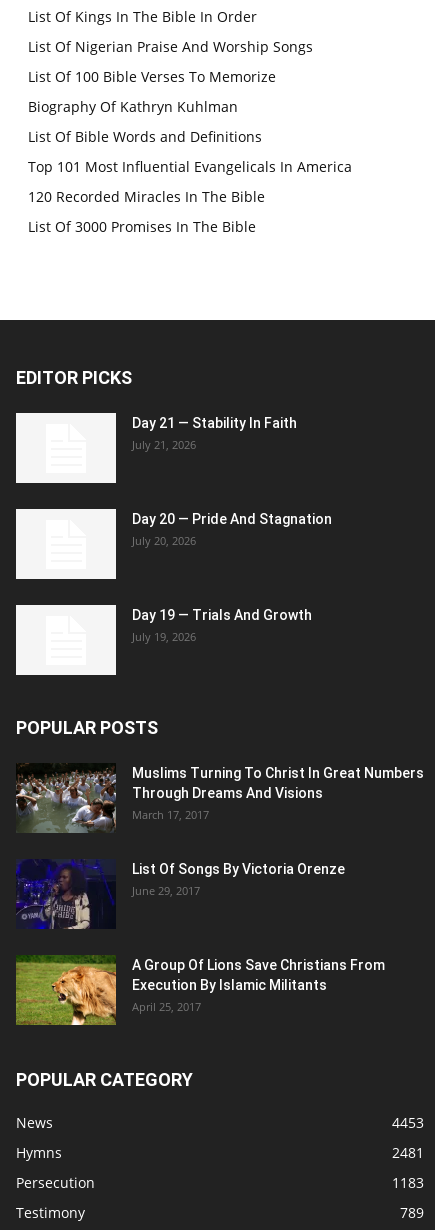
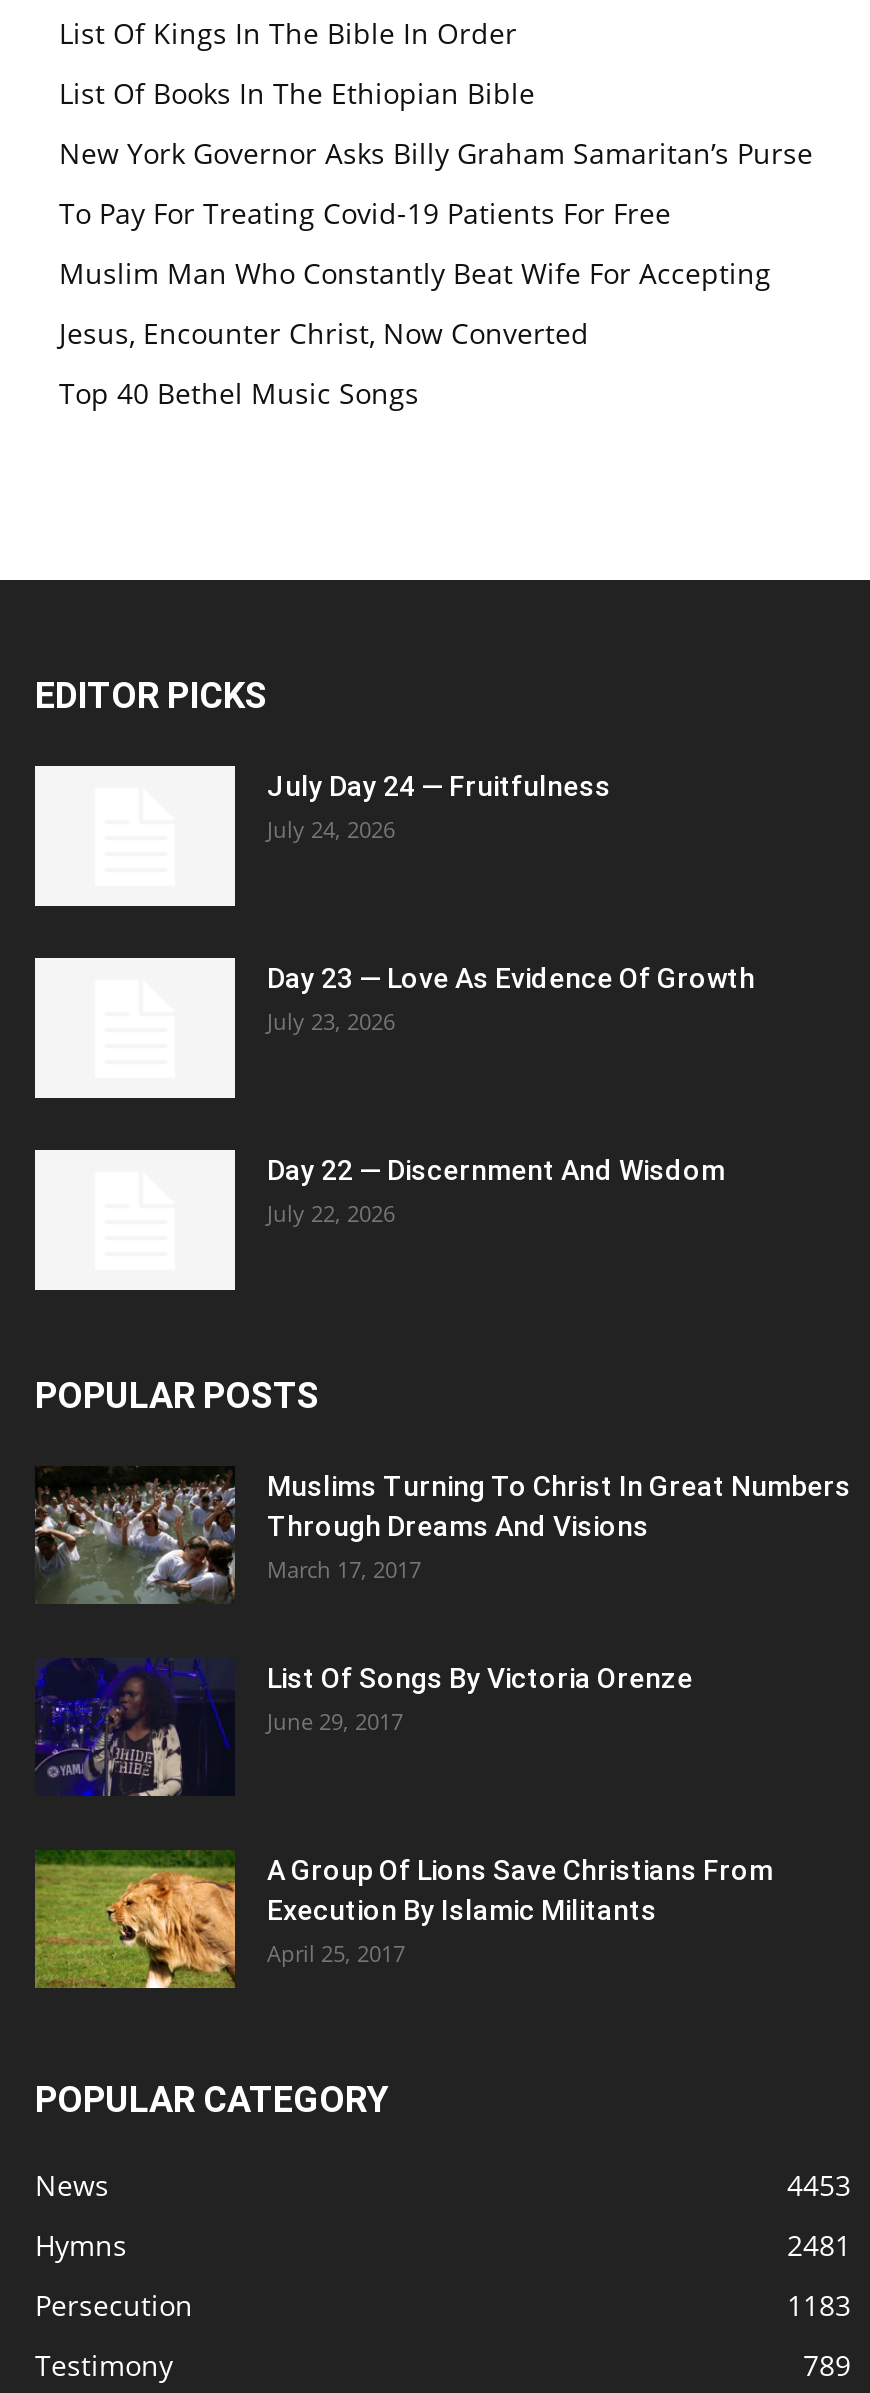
[28,37,352,236] List Of Nigerian Praise And Worship Songs | List Of 100 Bible Verses To Memorize | Biography Of Kathryn Kuhlman | List Of Bible Words and Definitions | Top 101 Most Influential Evangelicals In America | 120 Recorded Miracles In The Bible | List Of 3000 Promises In The Bible -> [59,74,813,412] List Of Books In The Ethiopian Bible | New York Governor Asks Billy Graham Samaritan’s Purse | To Pay For Treating Covid-19 Patients For Free | Muslim Man Who Constantly Beat Wife For Accepting | Jesus, Encounter Christ, Now Converted | Top 40 Bethel Music Songs
[132,415,297,452] Day 21 — Stability In Faith | July 21, 2026 -> [267,770,611,844] July Day 24 — Fruitfulness | July 24, 2026
[132,511,332,548] Day 20 — Pride And Stagnation | July 20, 2026 -> [267,962,755,1036] Day 23 — Love As Evidence Of Growth | July 23, 2026
[132,607,312,644] Day 19 — Trials And Growth | July 19, 2026 -> [267,1154,725,1228] Day 22 — Discernment And Wisdom | July 22, 2026

